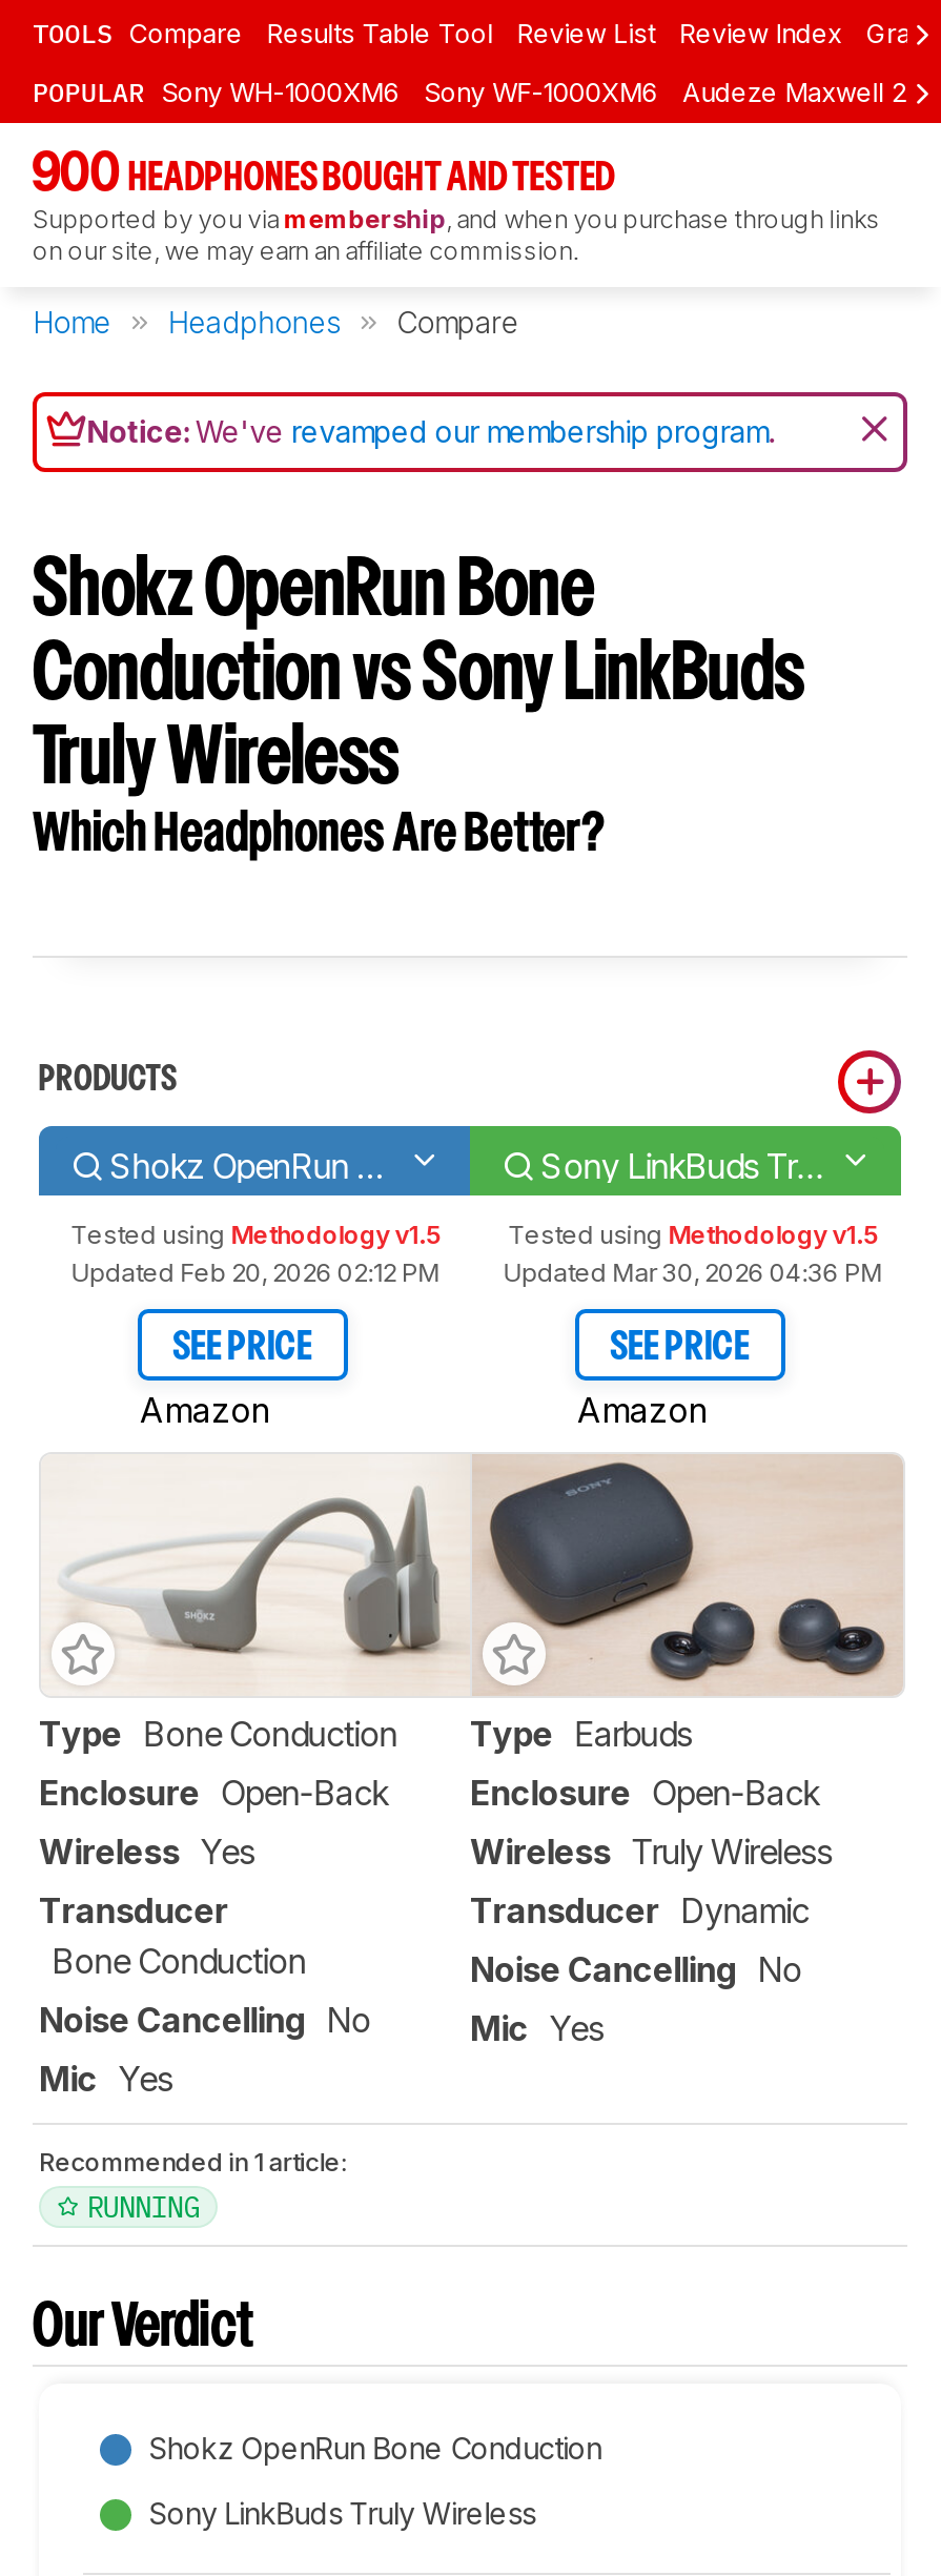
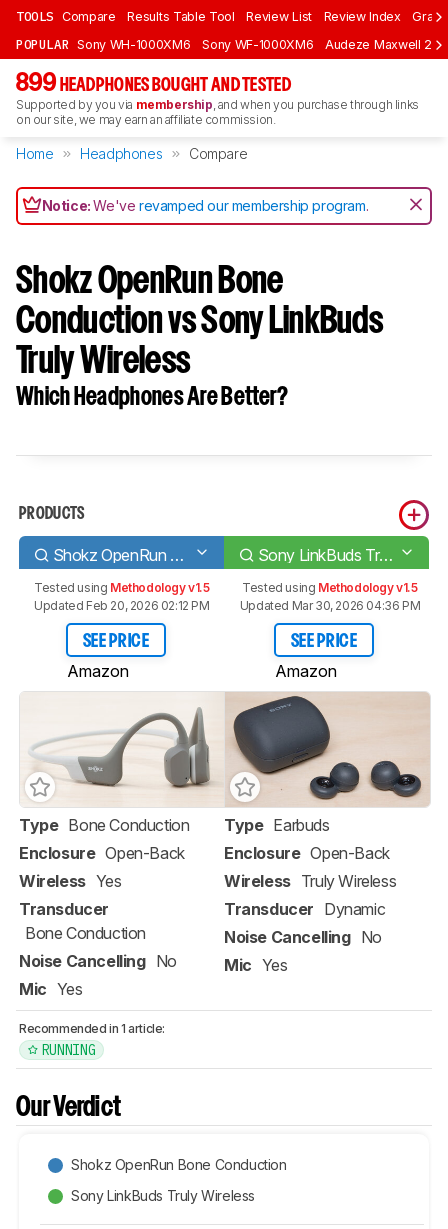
[33,152,615,199] 900 HEADPHONES BOUGHT AND TESTED -> [16,73,291,95] 899 HEADPHONES BOUGHT AND TESTED

